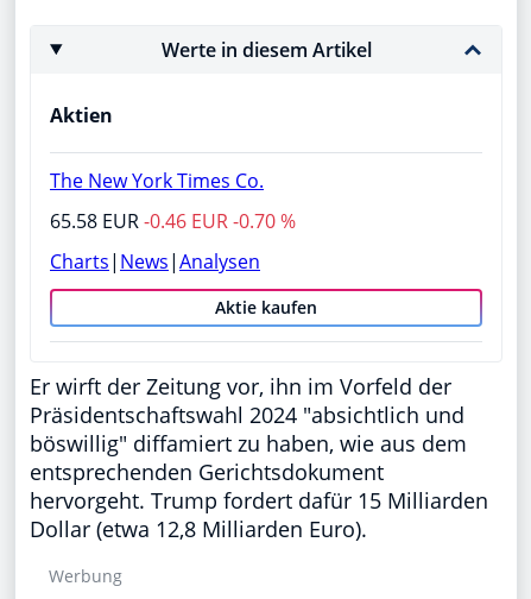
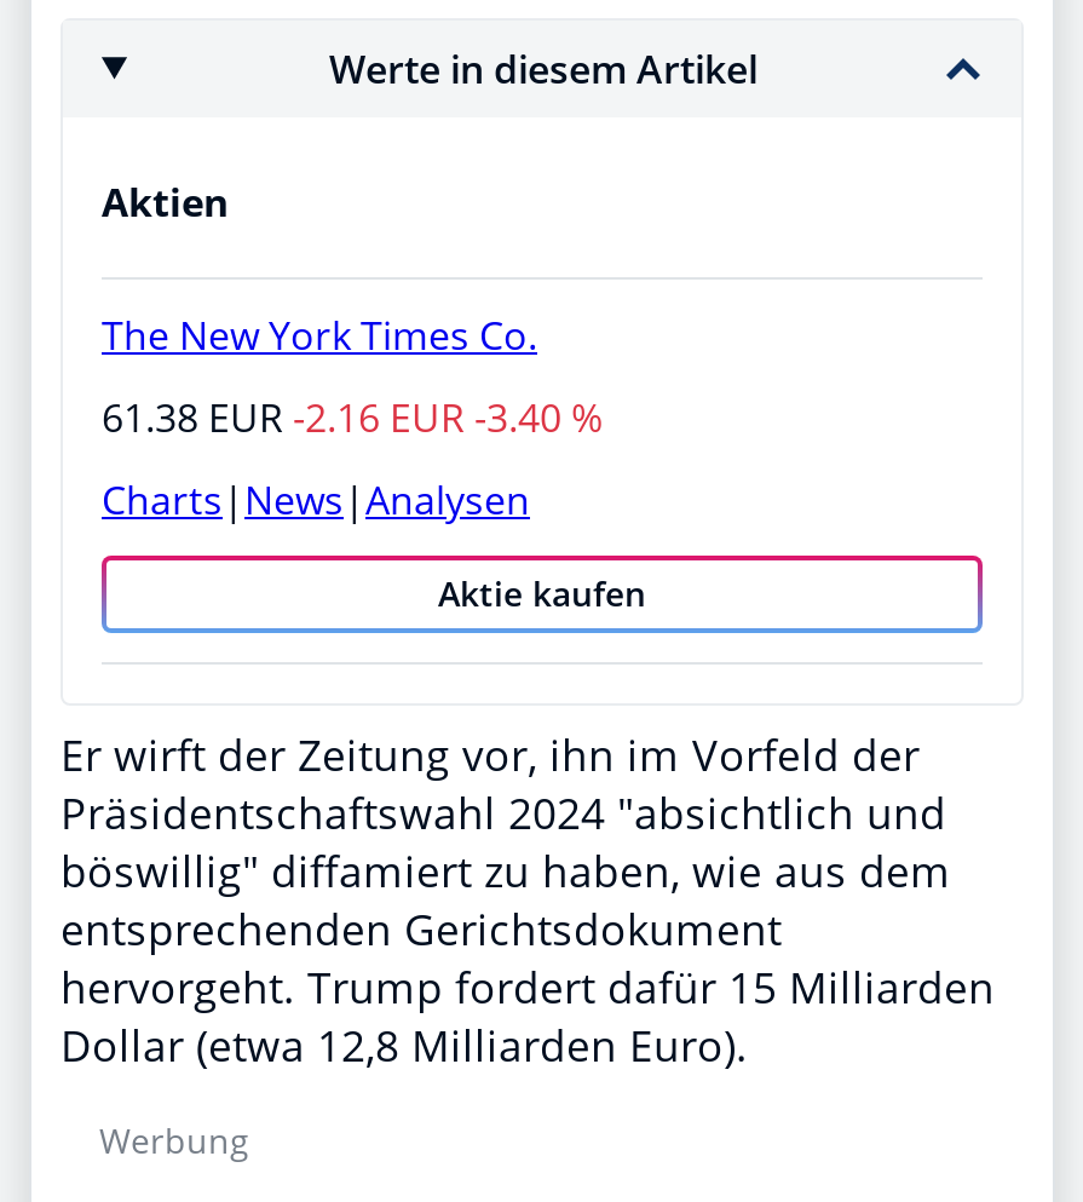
[50,208,296,234] 65.58 EUR -0.46 EUR -0.70 % -> [102,390,603,444] 61.38 EUR -2.16 EUR -3.40 %

